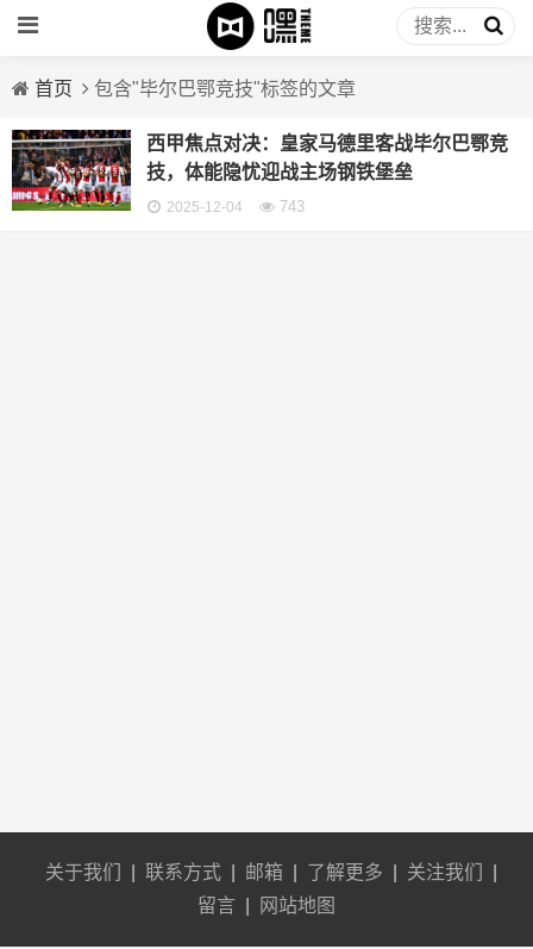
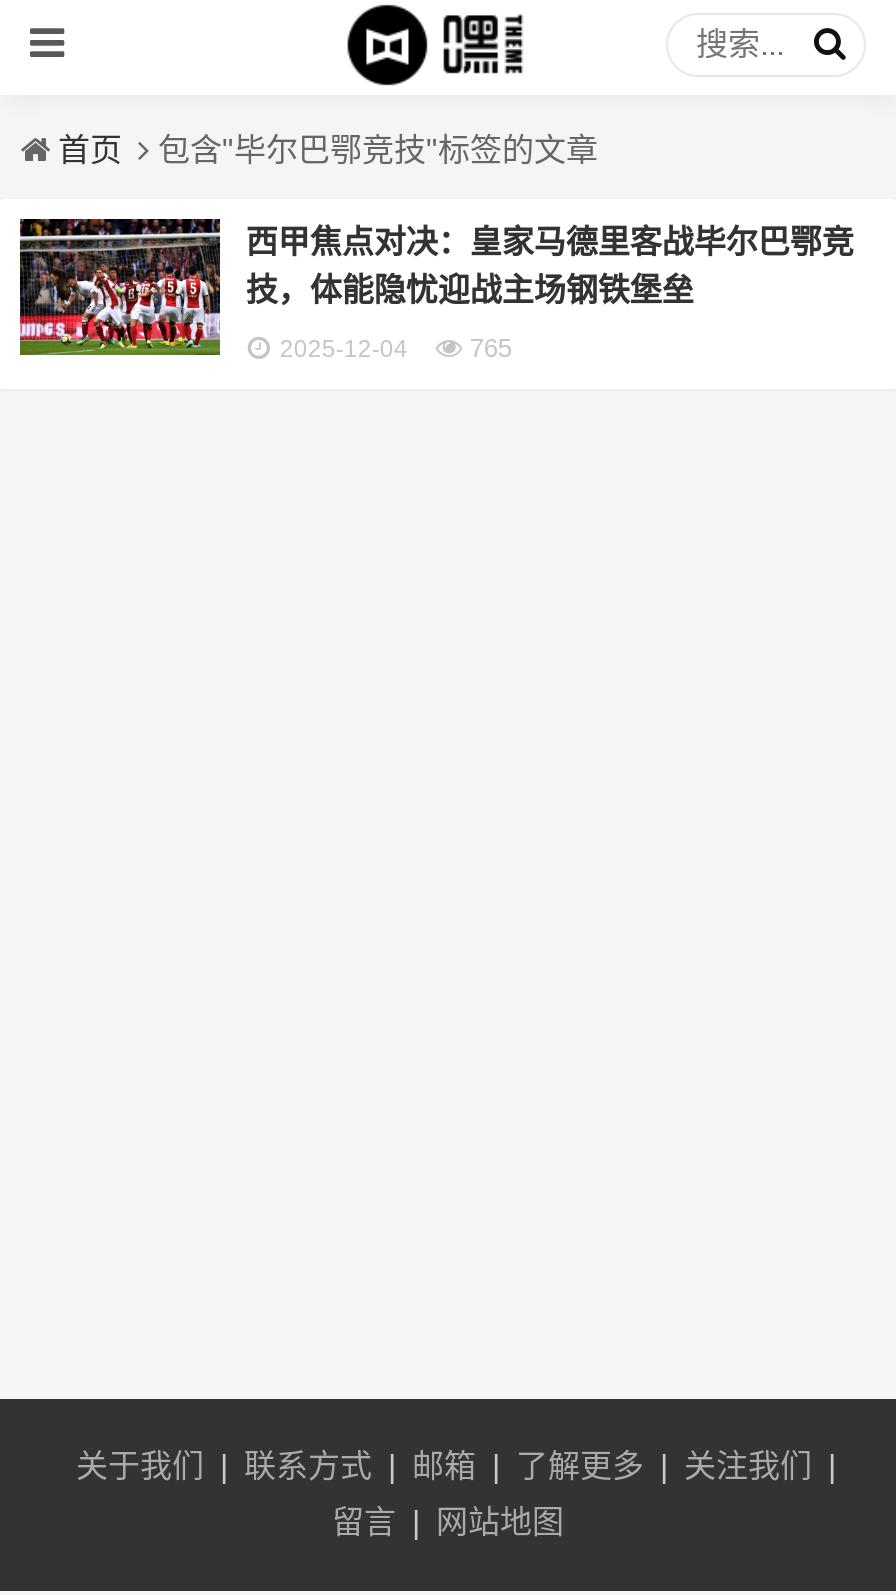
[279,198,304,216] 743 -> [470,333,512,363] 765

